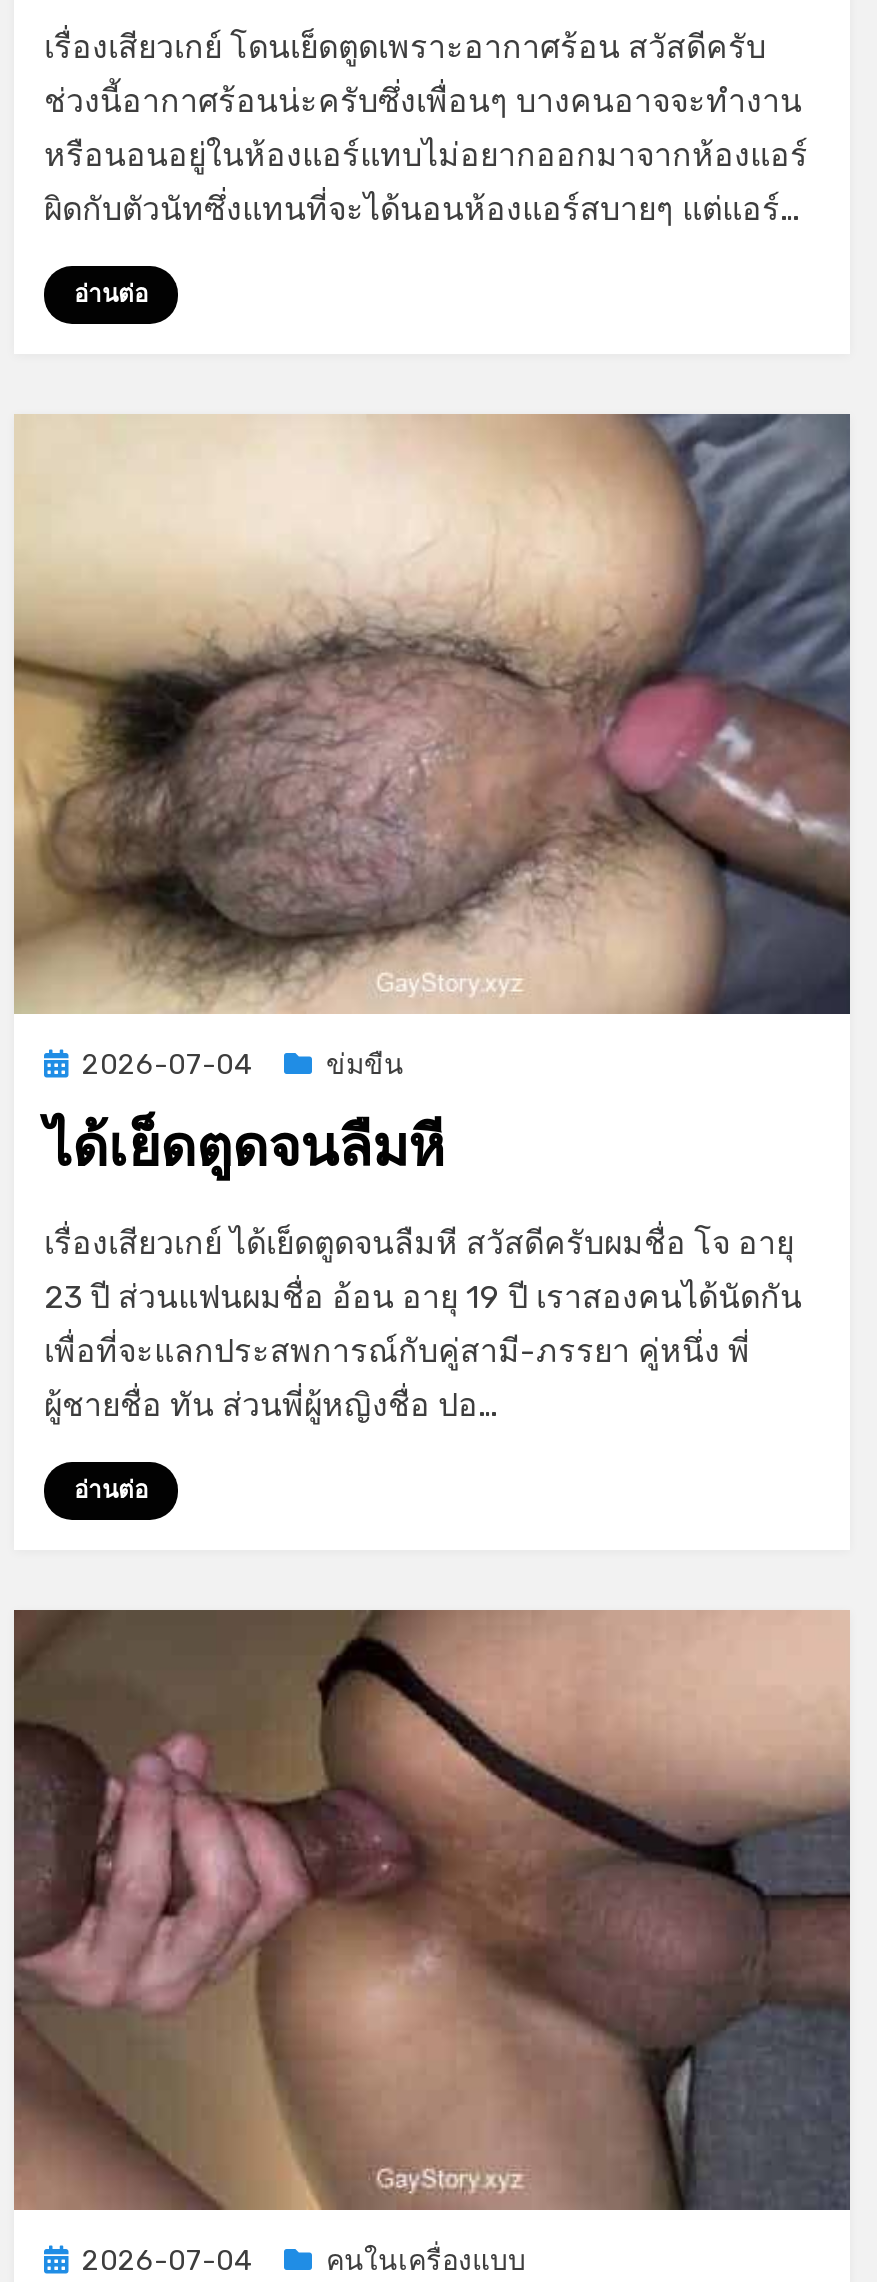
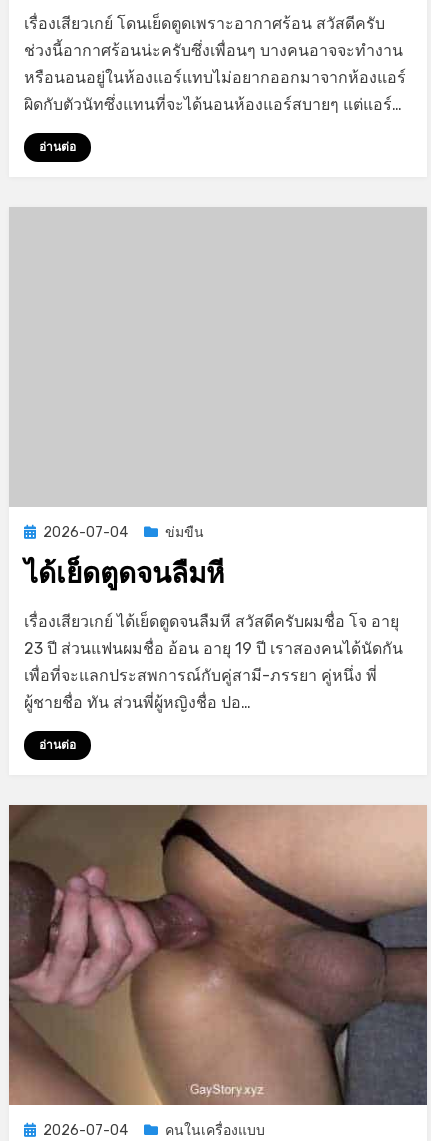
[12,412,852,1014] [image] -> none

